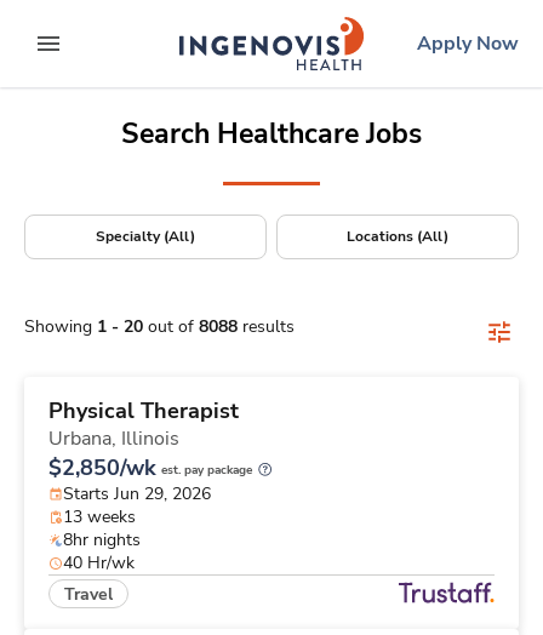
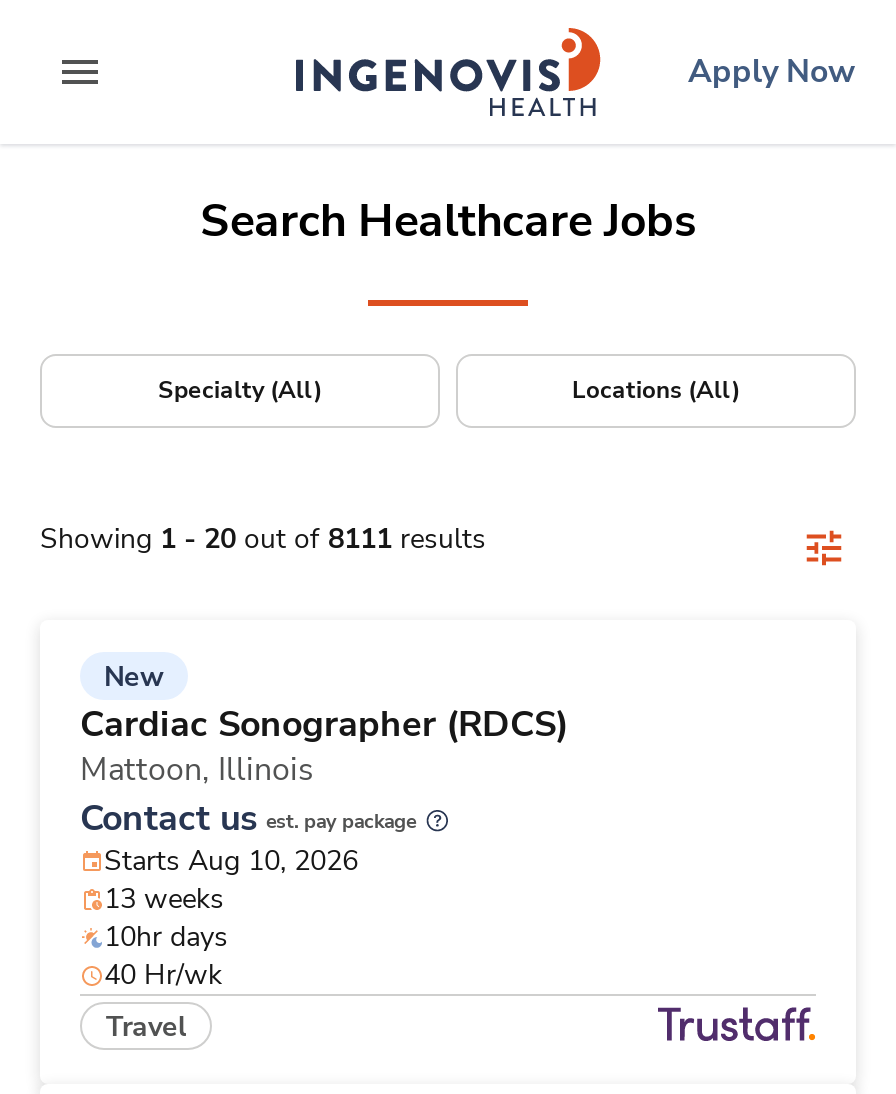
[24,315,295,338] Showing 1 - 20 out of 8088 results -> [40,520,486,558] Showing 1 - 20 out of 8111 results
[48,396,252,505] Physical Therapist | Urbana, Illinois | $2,850/wk est. pay package | Starts Jun 29, 2026 -> [80,658,568,880] New | Cardiac Sonographer (RDCS) | Mattoon, Illinois | Contact us est. pay package | Starts Aug 10, 2026
[63,528,141,551] 8hr nights -> [104,918,228,956] 10hr days

